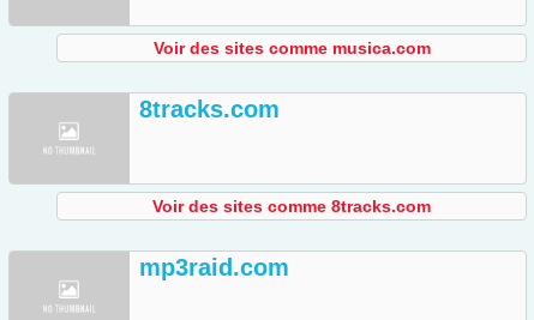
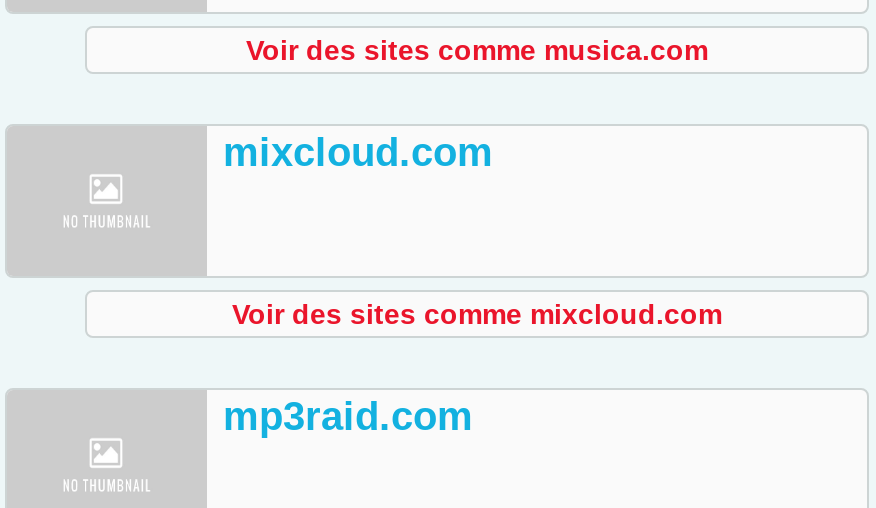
[139,96,280,122] 8tracks.com -> [223,130,493,174] mixcloud.com
[152,197,431,216] Voir des sites comme 8tracks.com -> [232,298,722,330] Voir des sites comme mixcloud.com

